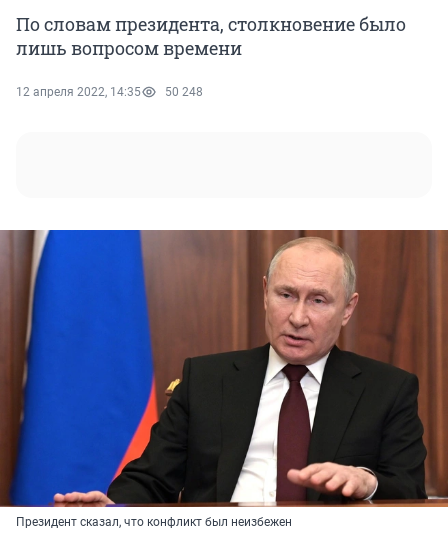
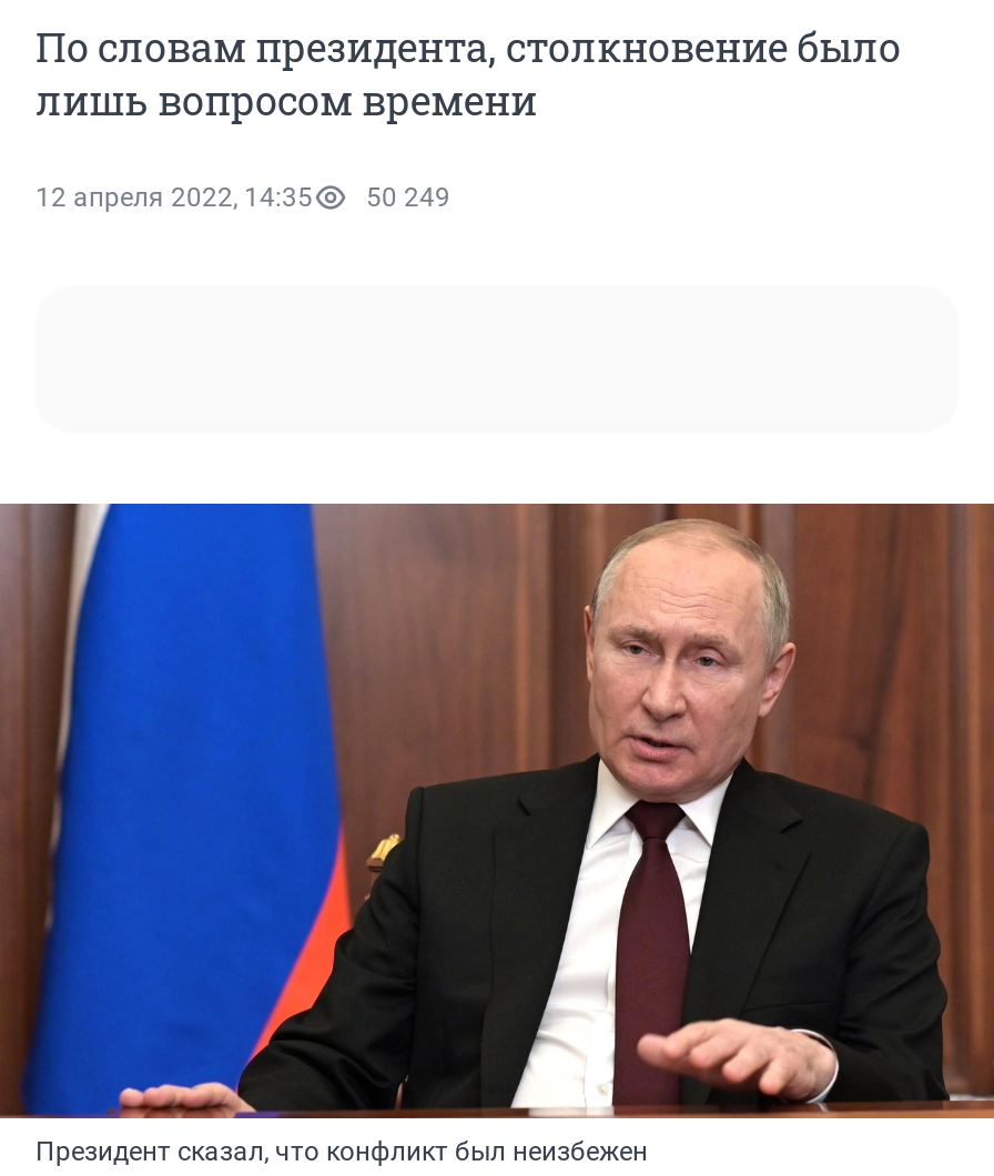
[16,85,203,99] 12 апреля 2022, 14:35 50 248 -> [35,182,450,213] 12 апреля 2022, 14:35 50 249

